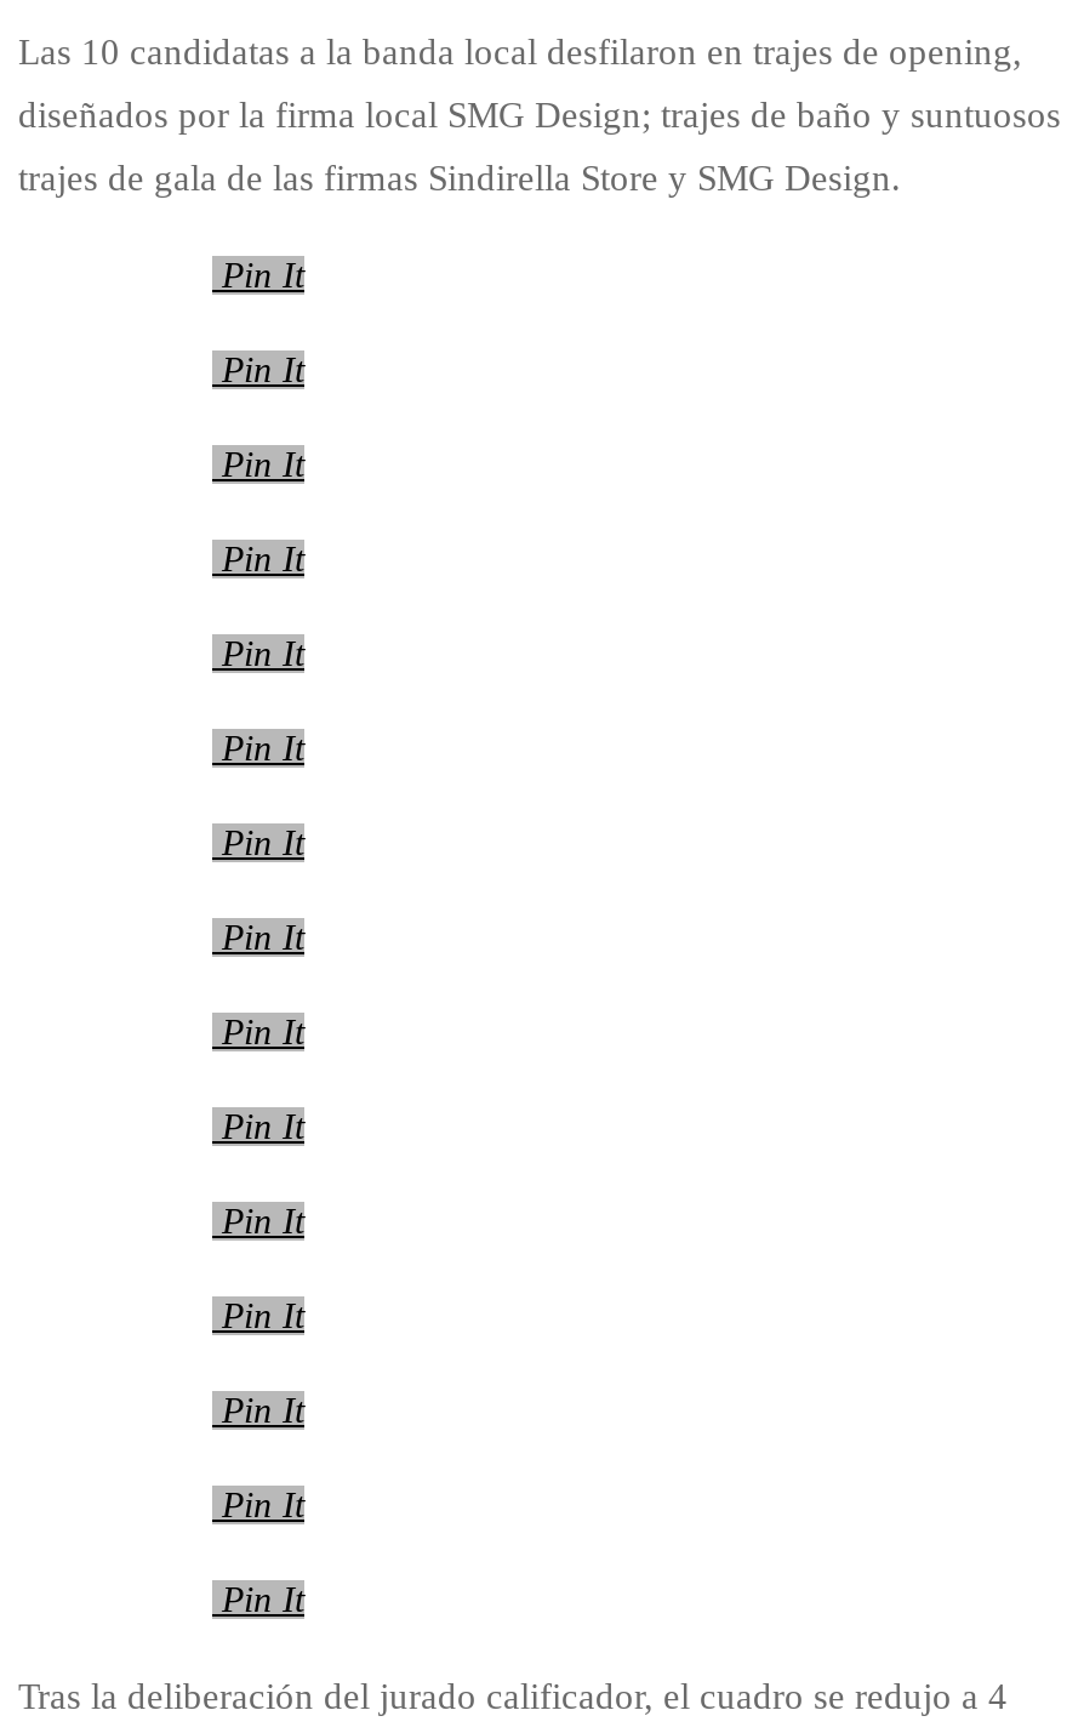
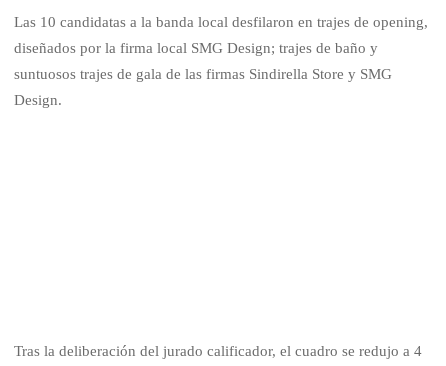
[18,95,1061,1618] diseñados por la firma local SMG Design; trajes de baño y suntuosos | trajes de gala de las firmas Sindirella Store y SMG Design. | Pin It | Pin It | Pin It | Pin It | Pin It | Pin It | Pin It | Pin It | Pin It | Pin It | Pin It | Pin It | Pin It | Pin It | Pin It -> [14,40,392,108] diseñados por la firma local SMG Design; trajes de baño y | suntuosos trajes de gala de las firmas Sindirella Store y SMG | Design.

